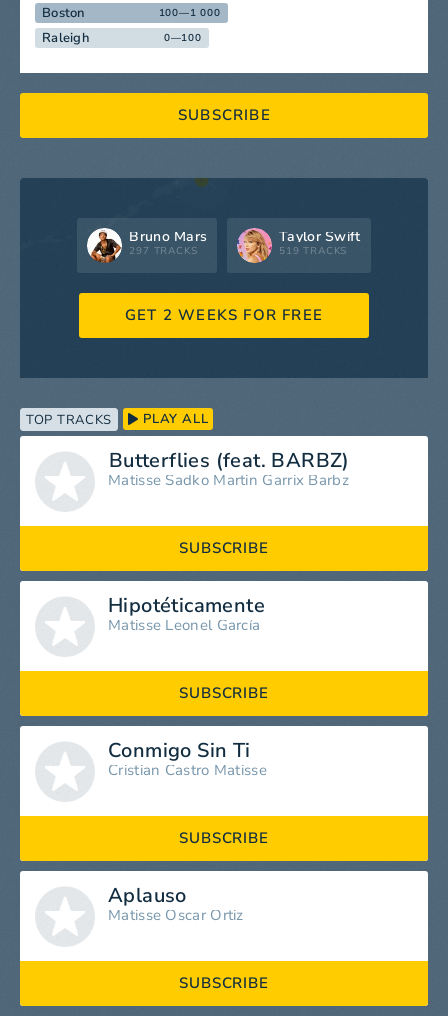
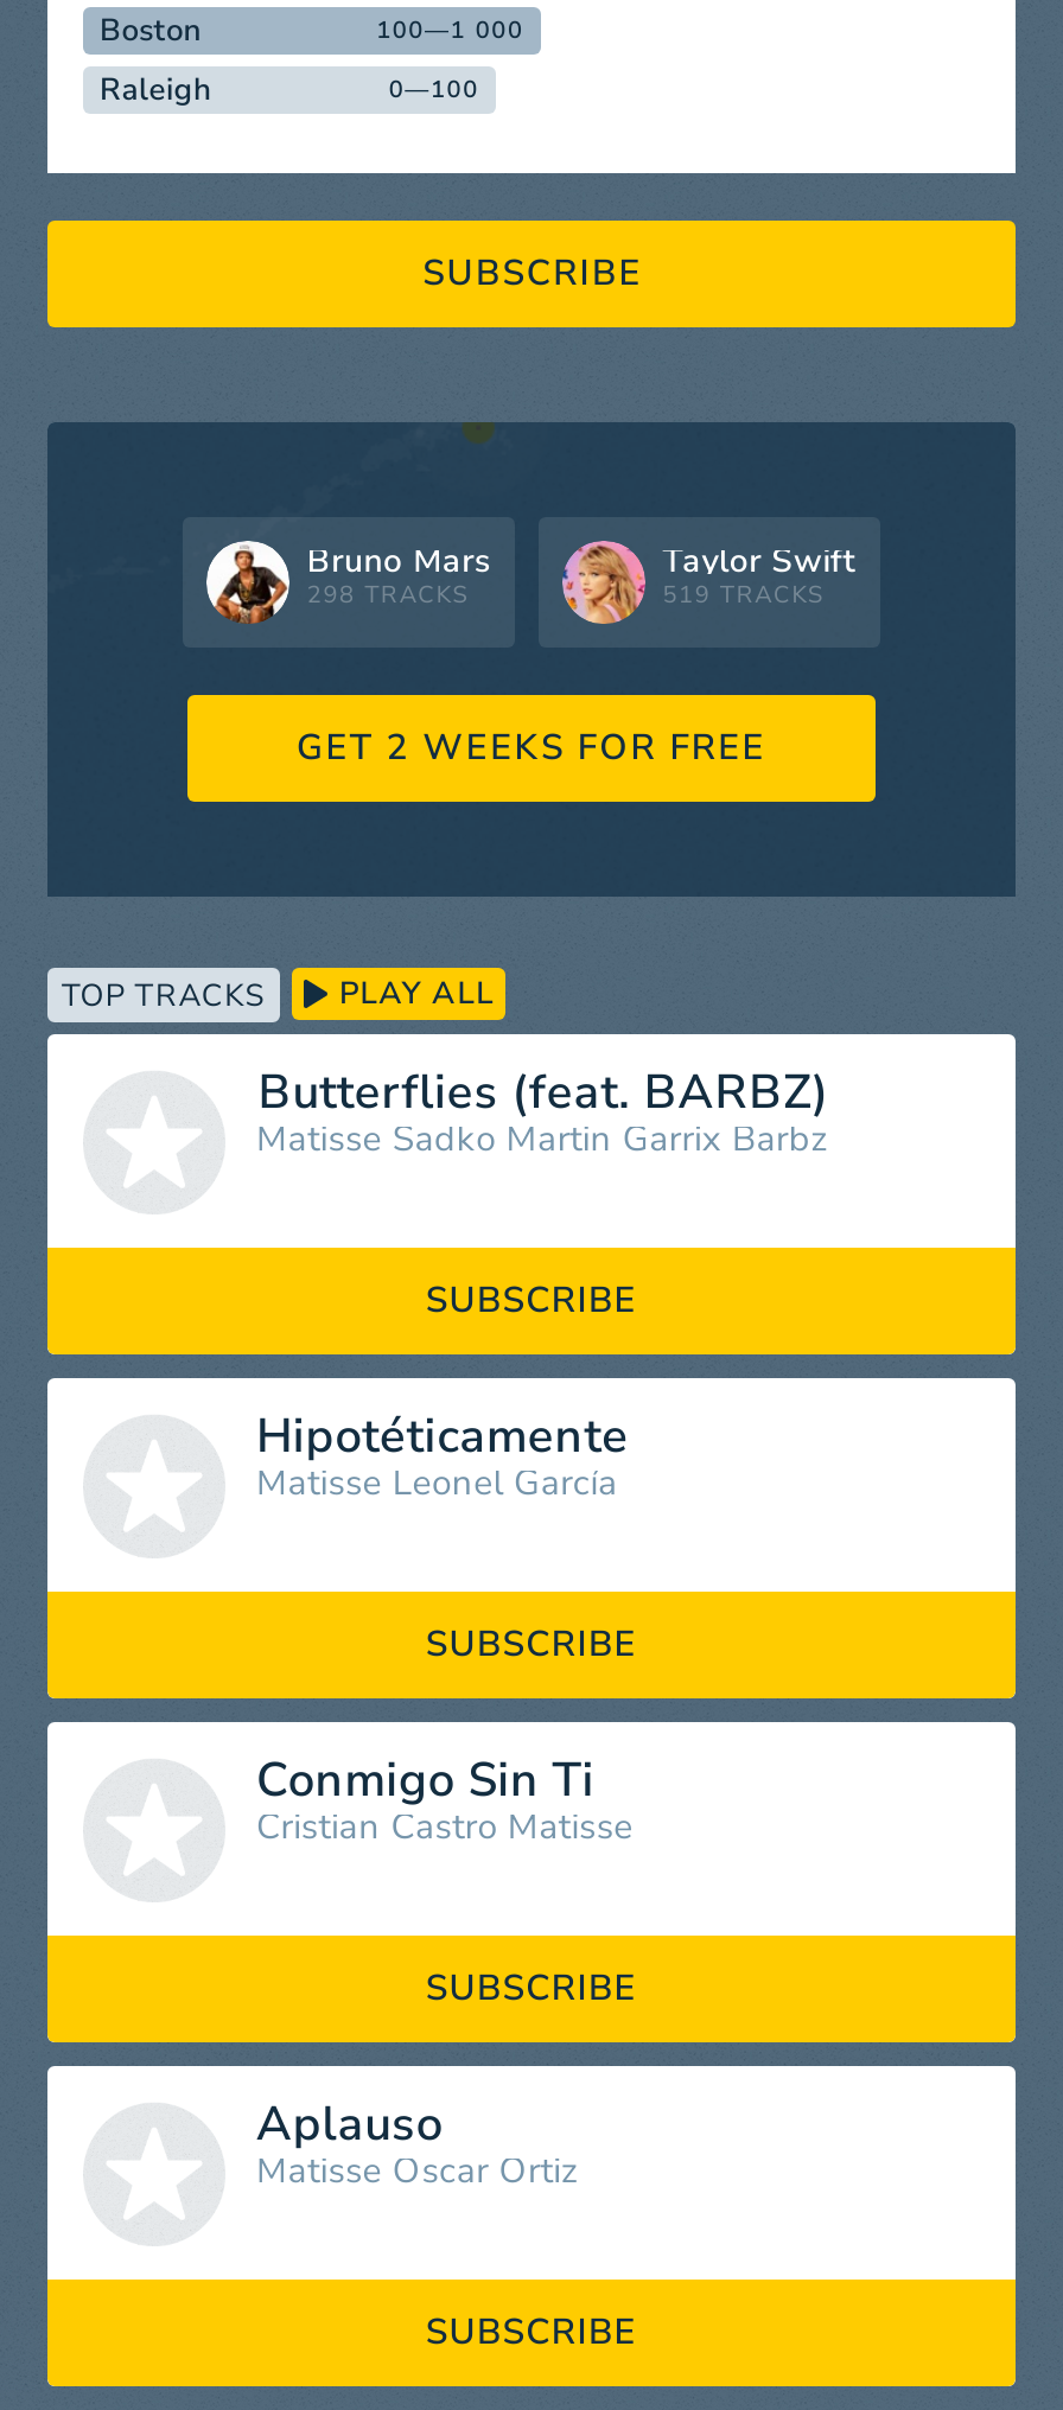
[129,244,197,258] 297 TRACKS -> [307,580,468,613] 298 TRACKS

